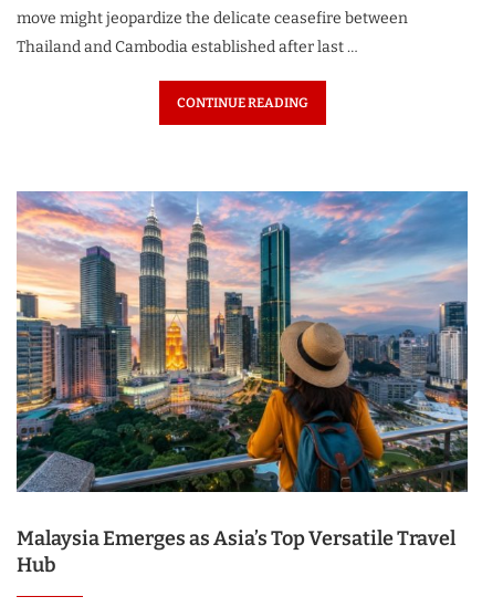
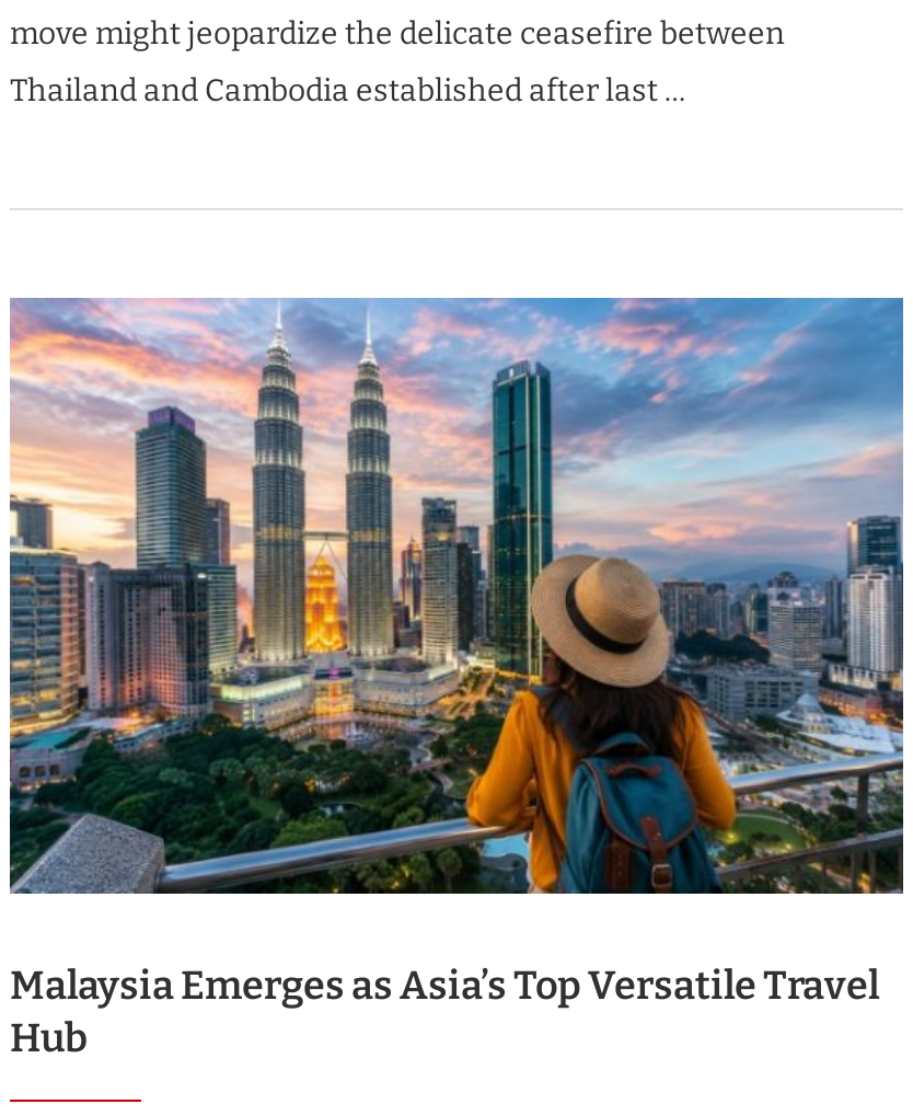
[176,95,308,110] CONTINUE READING -> none

